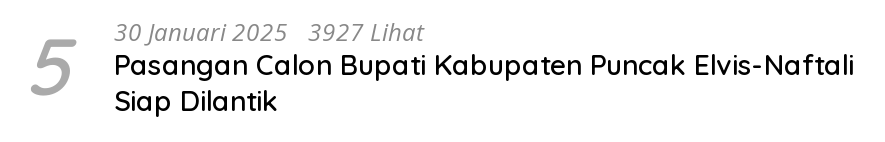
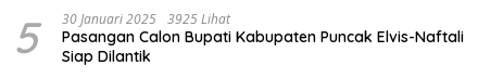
[114,14,424,48] 30 Januari 2025 3927 Lihat -> [62,10,230,28] 30 Januari 2025 3925 Lihat

